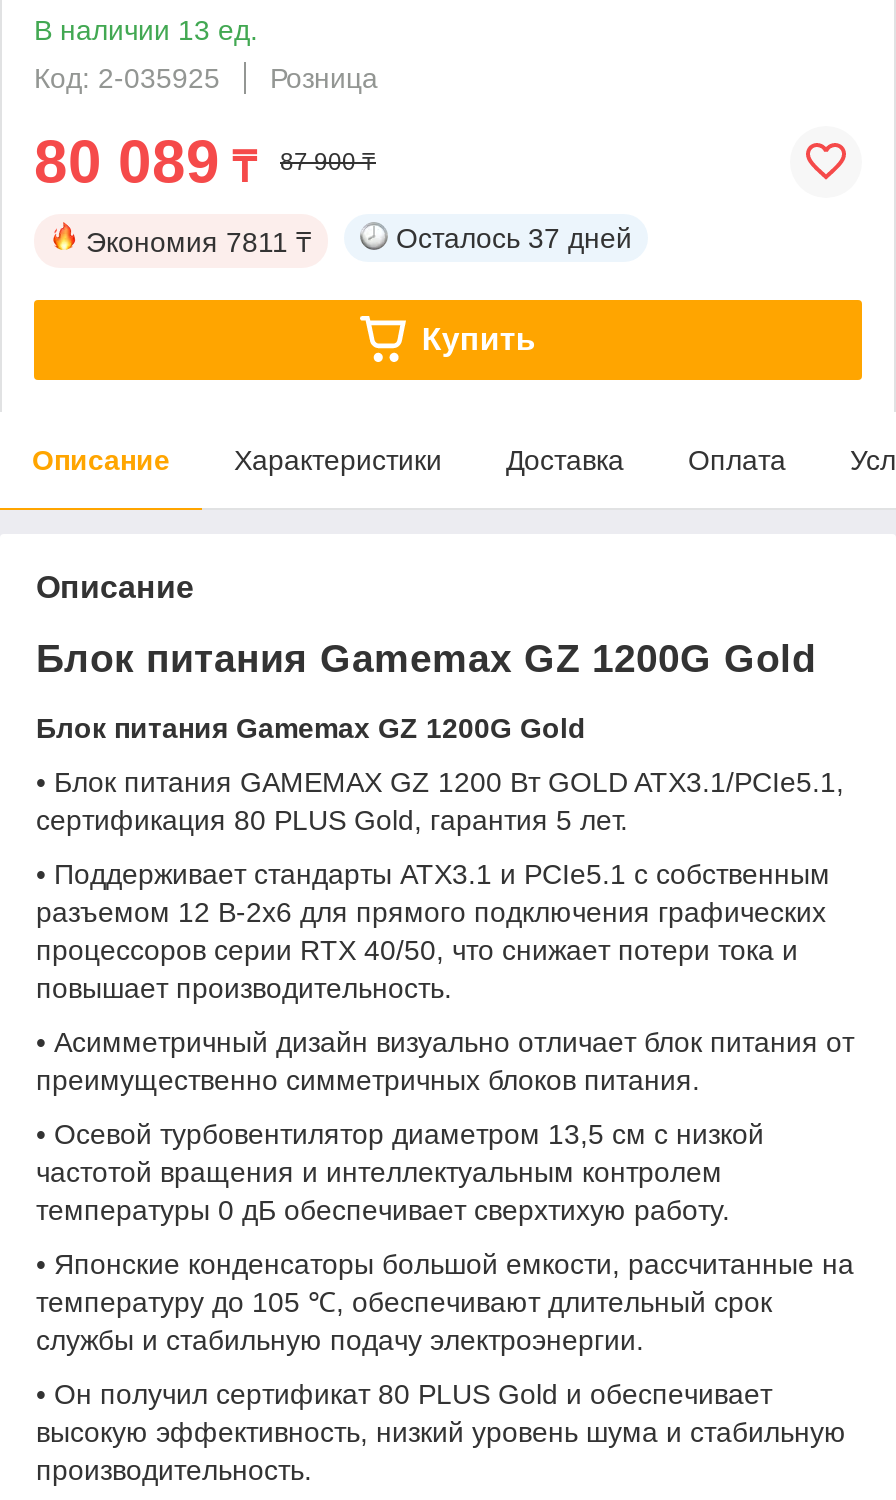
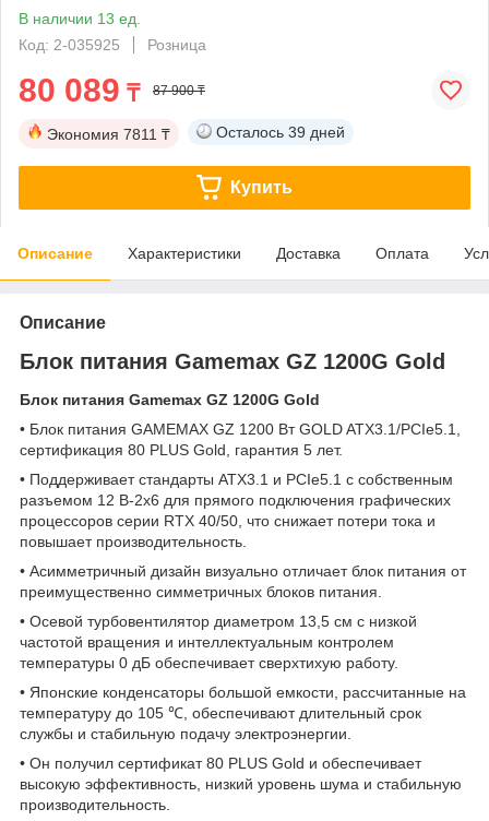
[396,222,632,254] Осталось 37 дней -> [216,123,345,141] Осталось 39 дней

